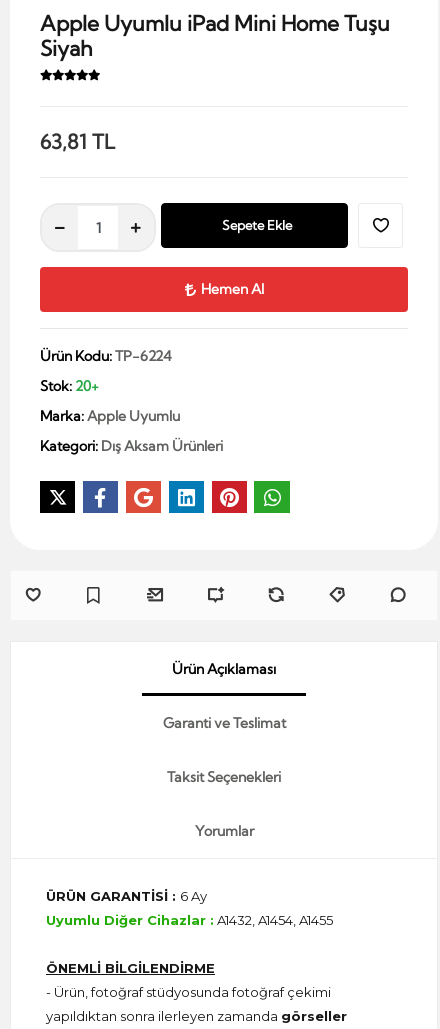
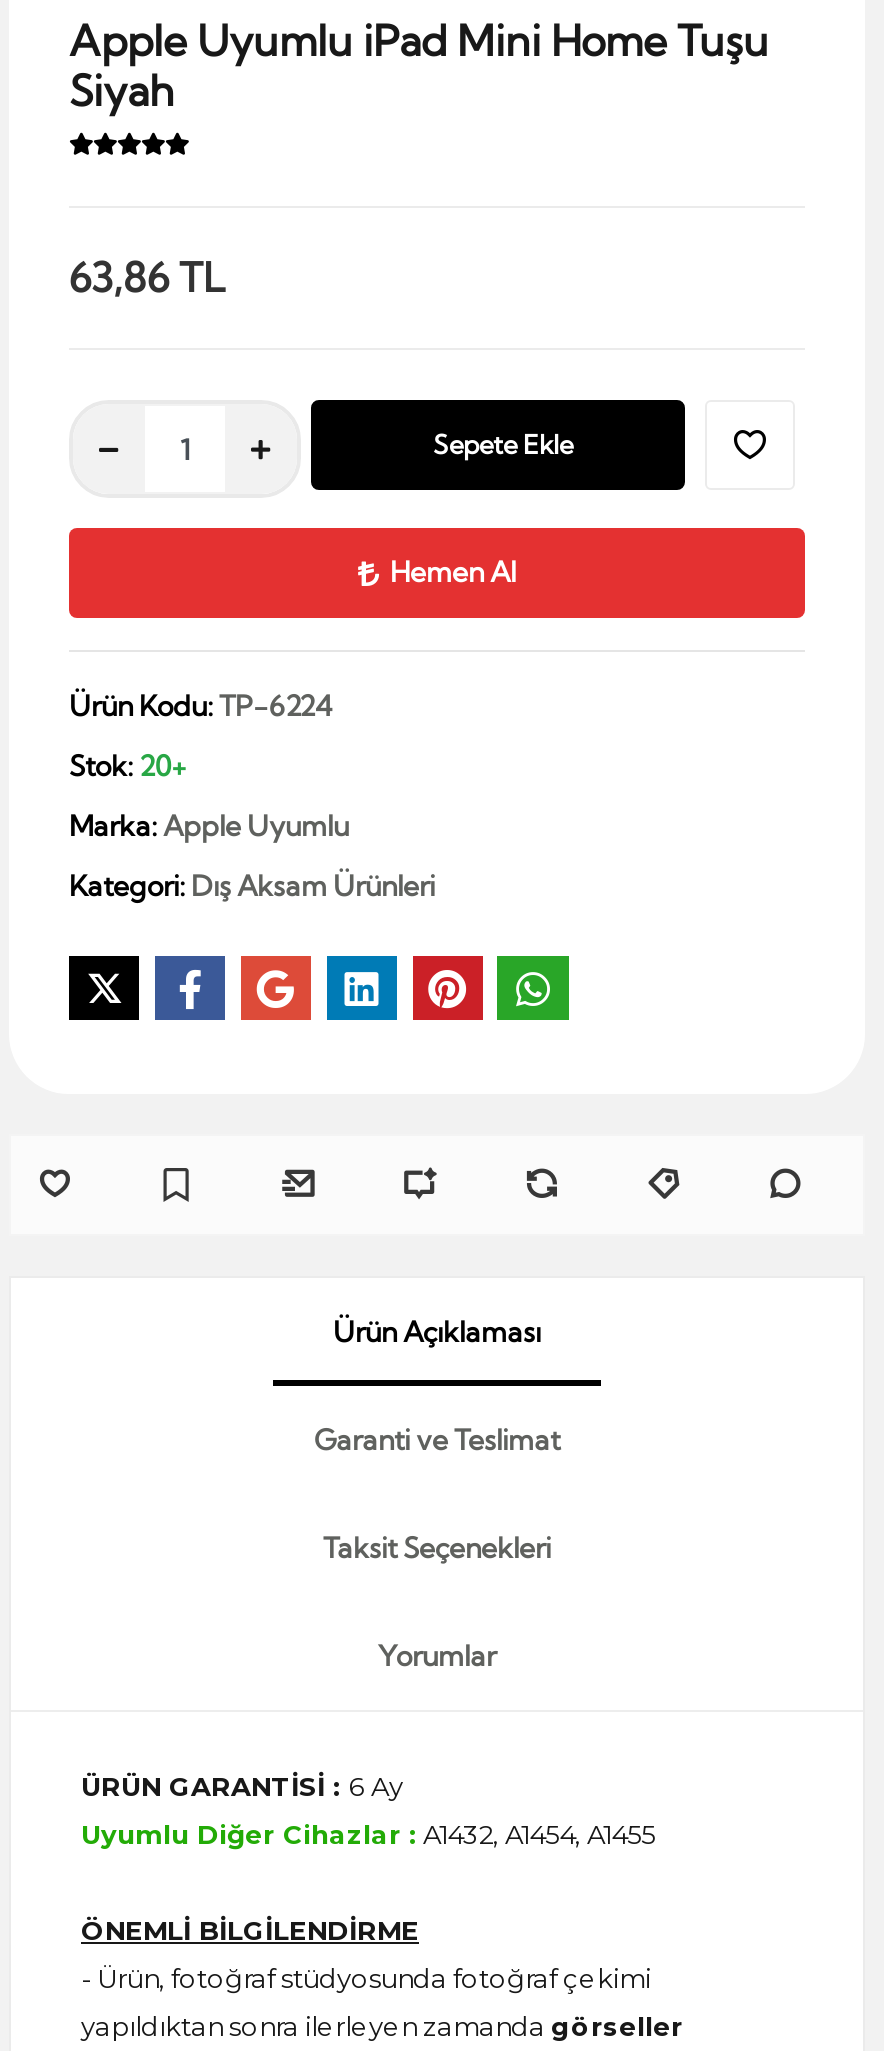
[40,129,115,154] 63,81 TL -> [69,253,225,303] 63,86 TL

